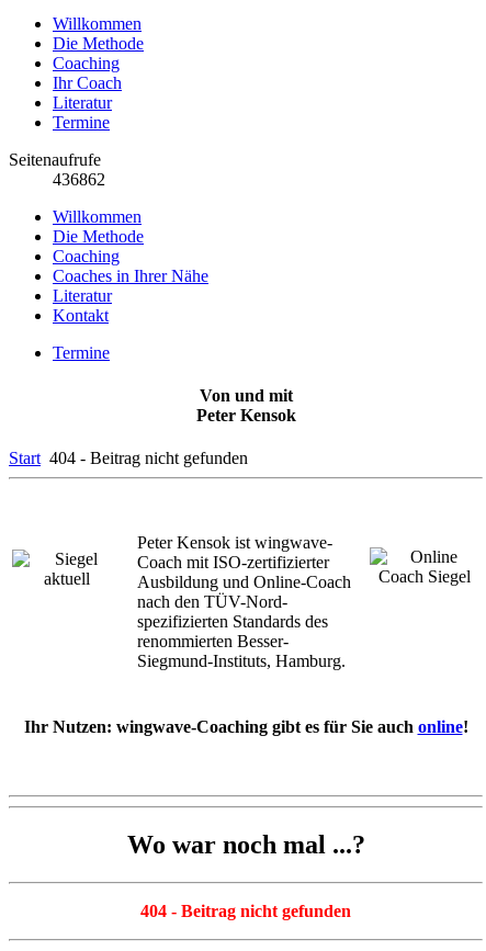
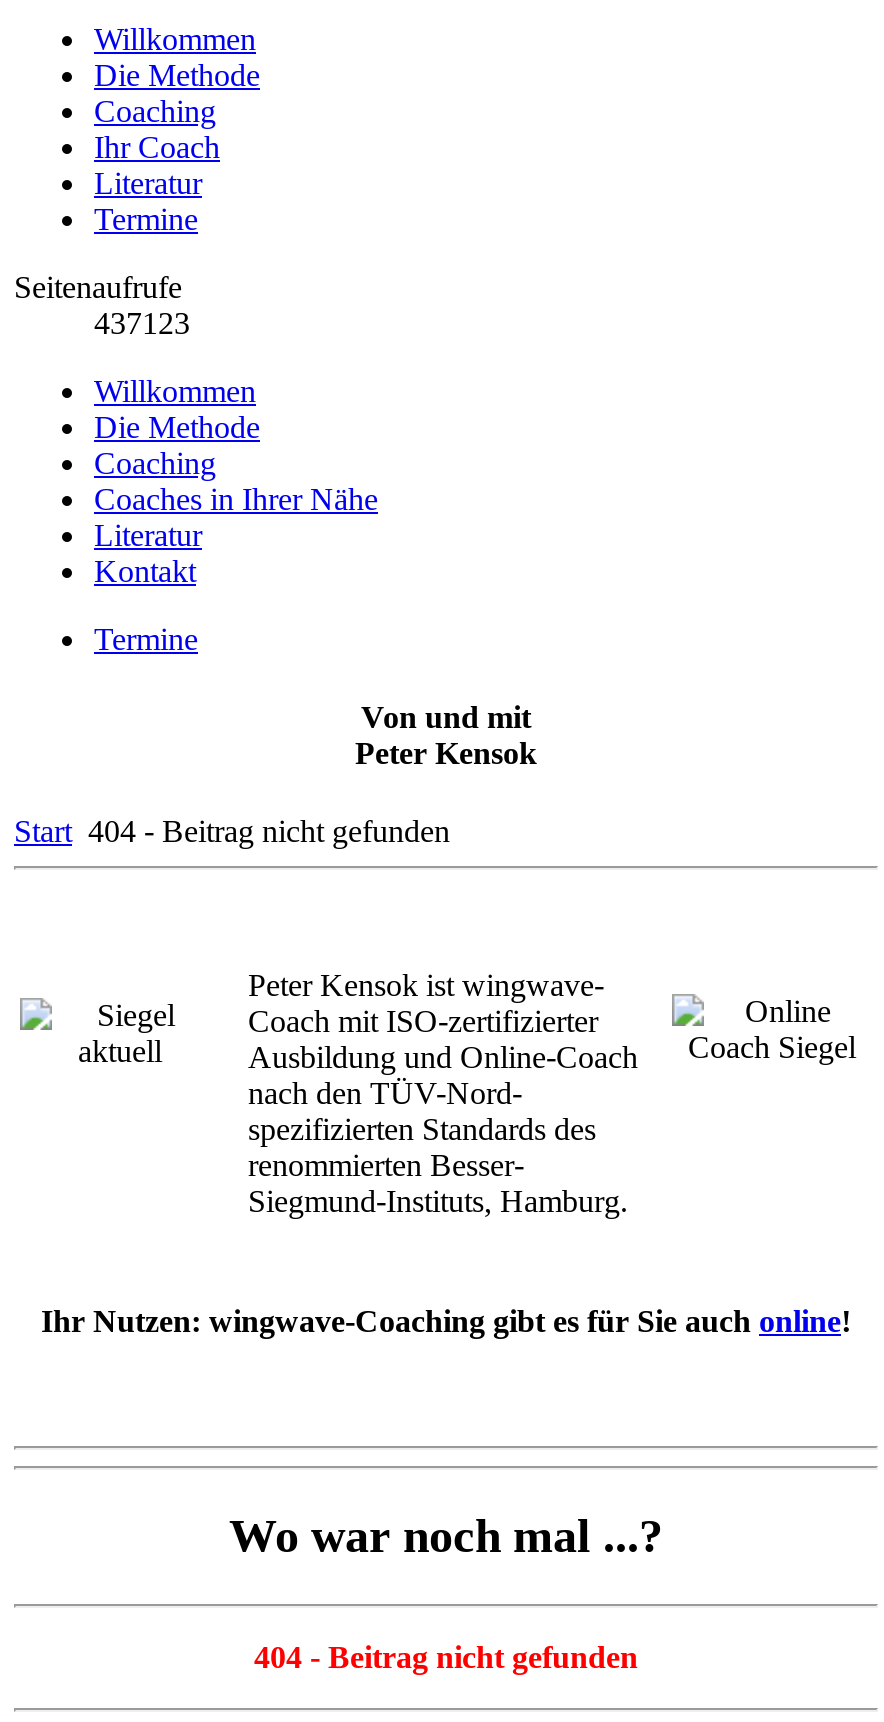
[53,170,105,188] 436862 -> [94,306,190,340] 437123

